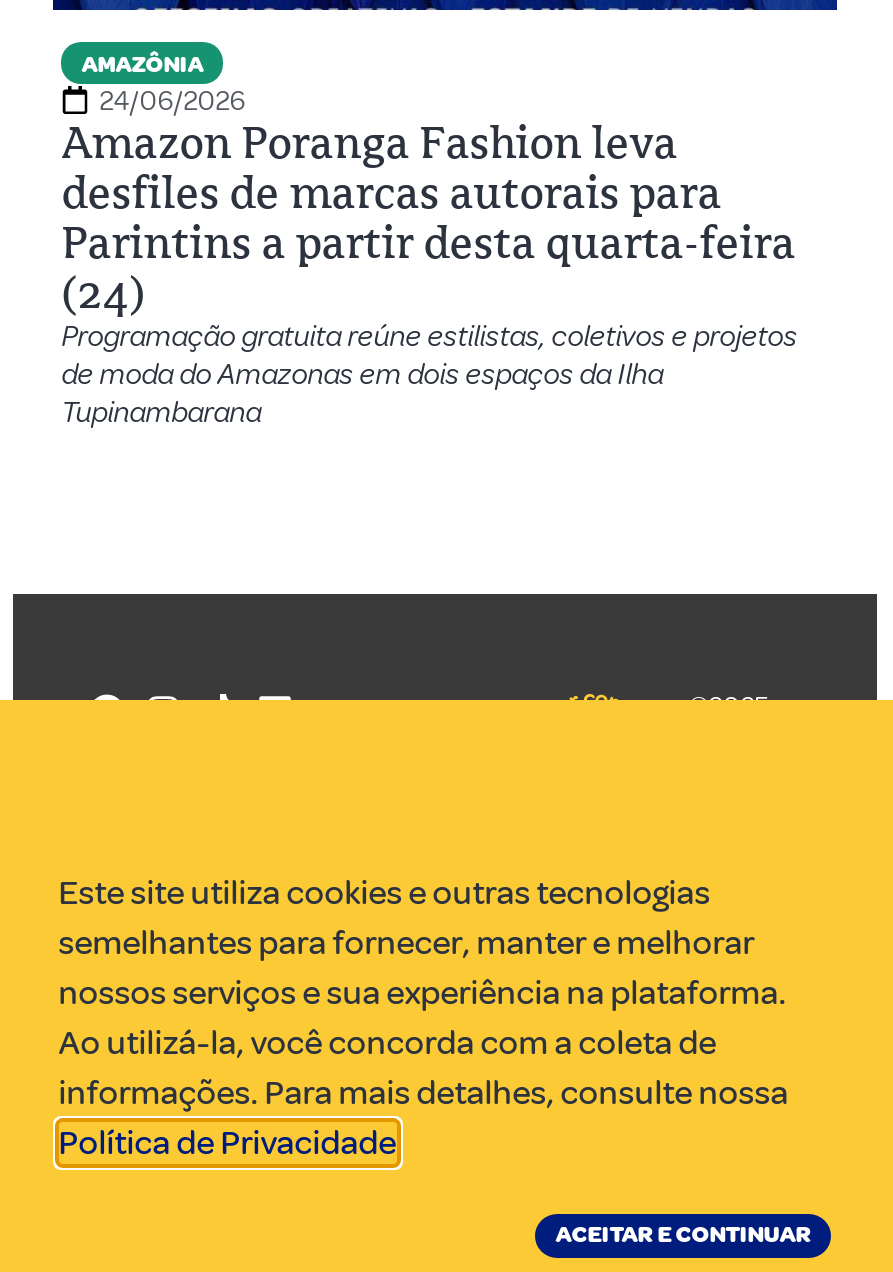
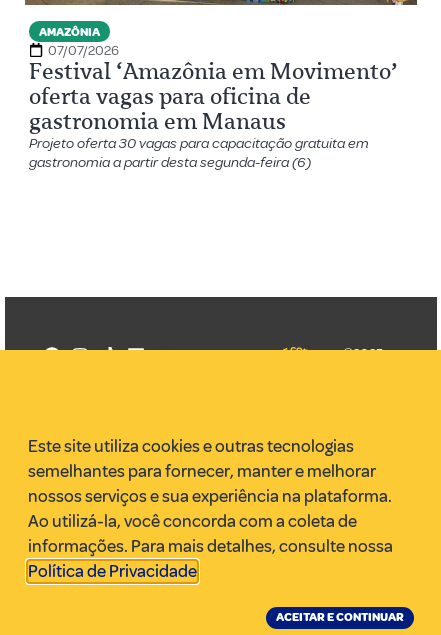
[62,83,798,431] 24/06/2026 | Amazon Poranga Fashion leva | desfiles de marcas autorais para | Parintins a partir desta quarta-feira | (24) | Programação gratuita reúne estilistas, coletivos e projetos | de moda do Amazonas em dois espaços da Ilha | Tupinambarana -> [29,41,398,171] 07/07/2026 | Festival ‘Amazônia em Movimento’ | oferta vagas para oficina de | gastronomia em Manaus | Projeto oferta 30 vagas para capacitação gratuita em | gastronomia a partir desta segunda-feira (6)

